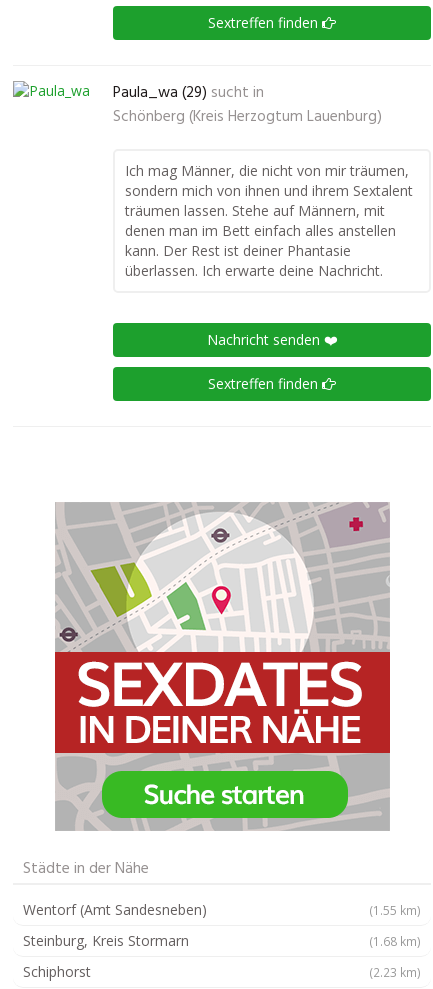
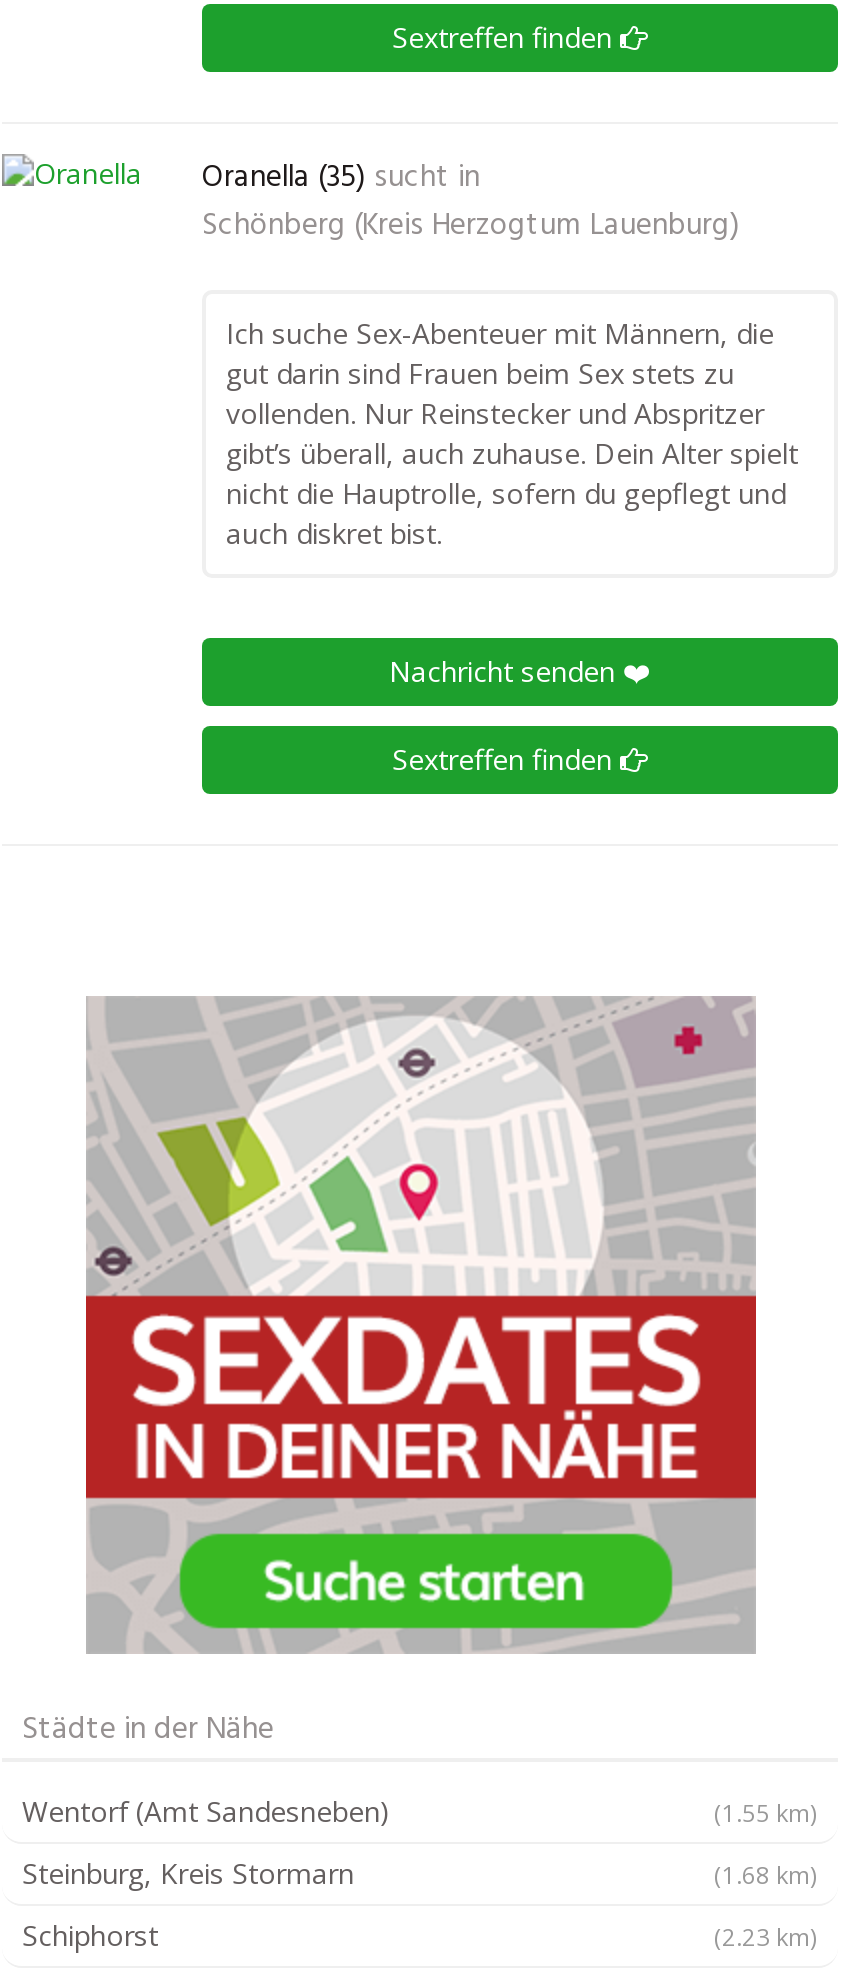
[113,81,264,105] Paula_wa (29) sucht in -> [202,154,480,202] Oranella (35) sucht in
[125,161,413,280] Ich mag Männer, die nicht von mir träumen, | sondern mich von ihnen und ihrem Sextalent | träumen lassen. Stehe auf Männern, mit | denen man im Bett einfach alles anstellen | kann. Der Rest ist deiner Phantasie | überlassen. Ich erwarte deine Nachricht. -> [226,314,798,552] Ich suche Sex-Abenteuer mit Männern, die | gut darin sind Frauen beim Sex stets zu | vollenden. Nur Reinstecker und Abspritzer | gibt’s überall, auch zuhause. Dein Alter spielt | nicht die Hauptrolle, sofern du gepflegt und | auch diskret bist.

